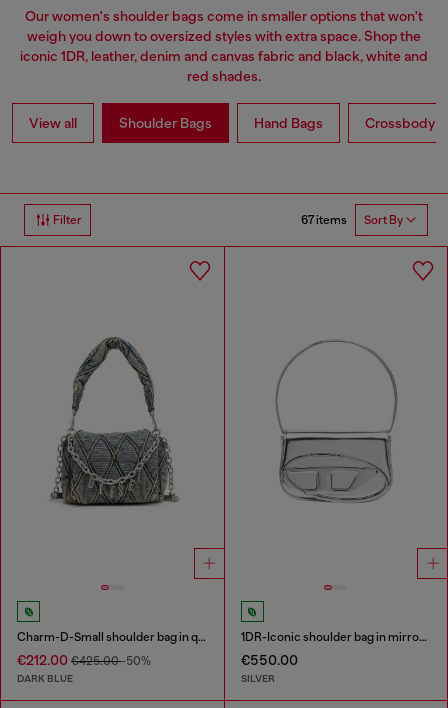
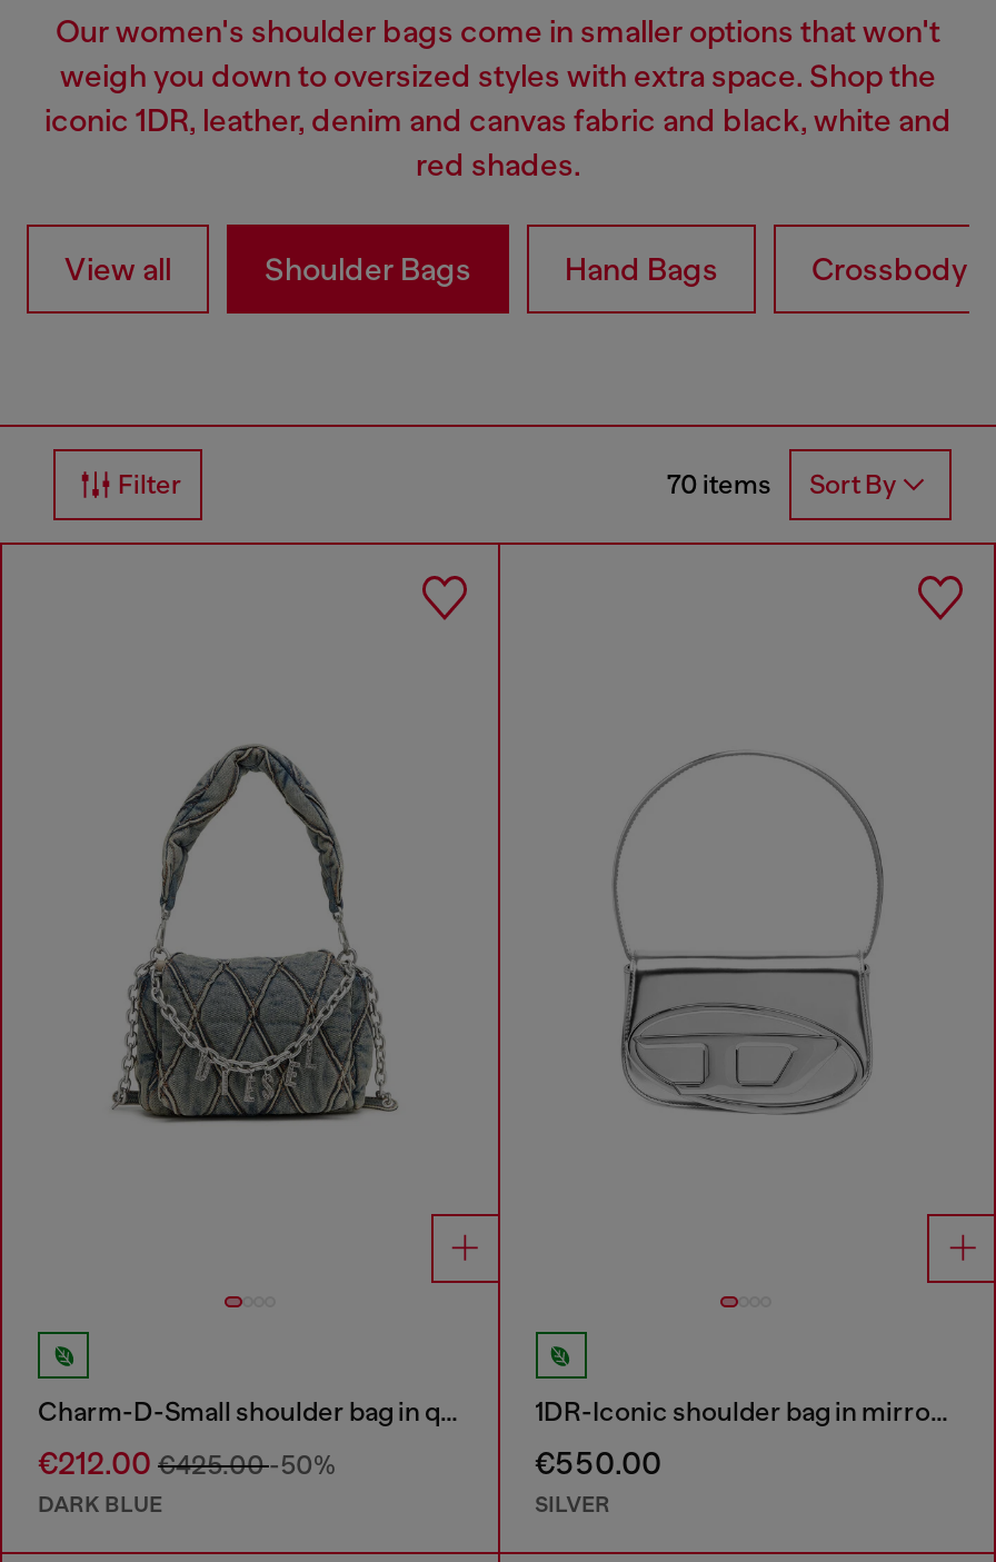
[301,213,403,227] 67 items Sort By -> [667,469,896,501] 70 items Sort By

